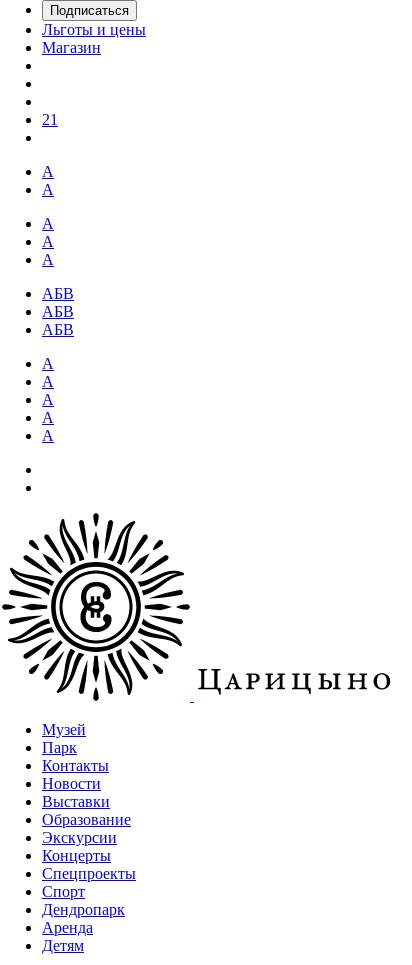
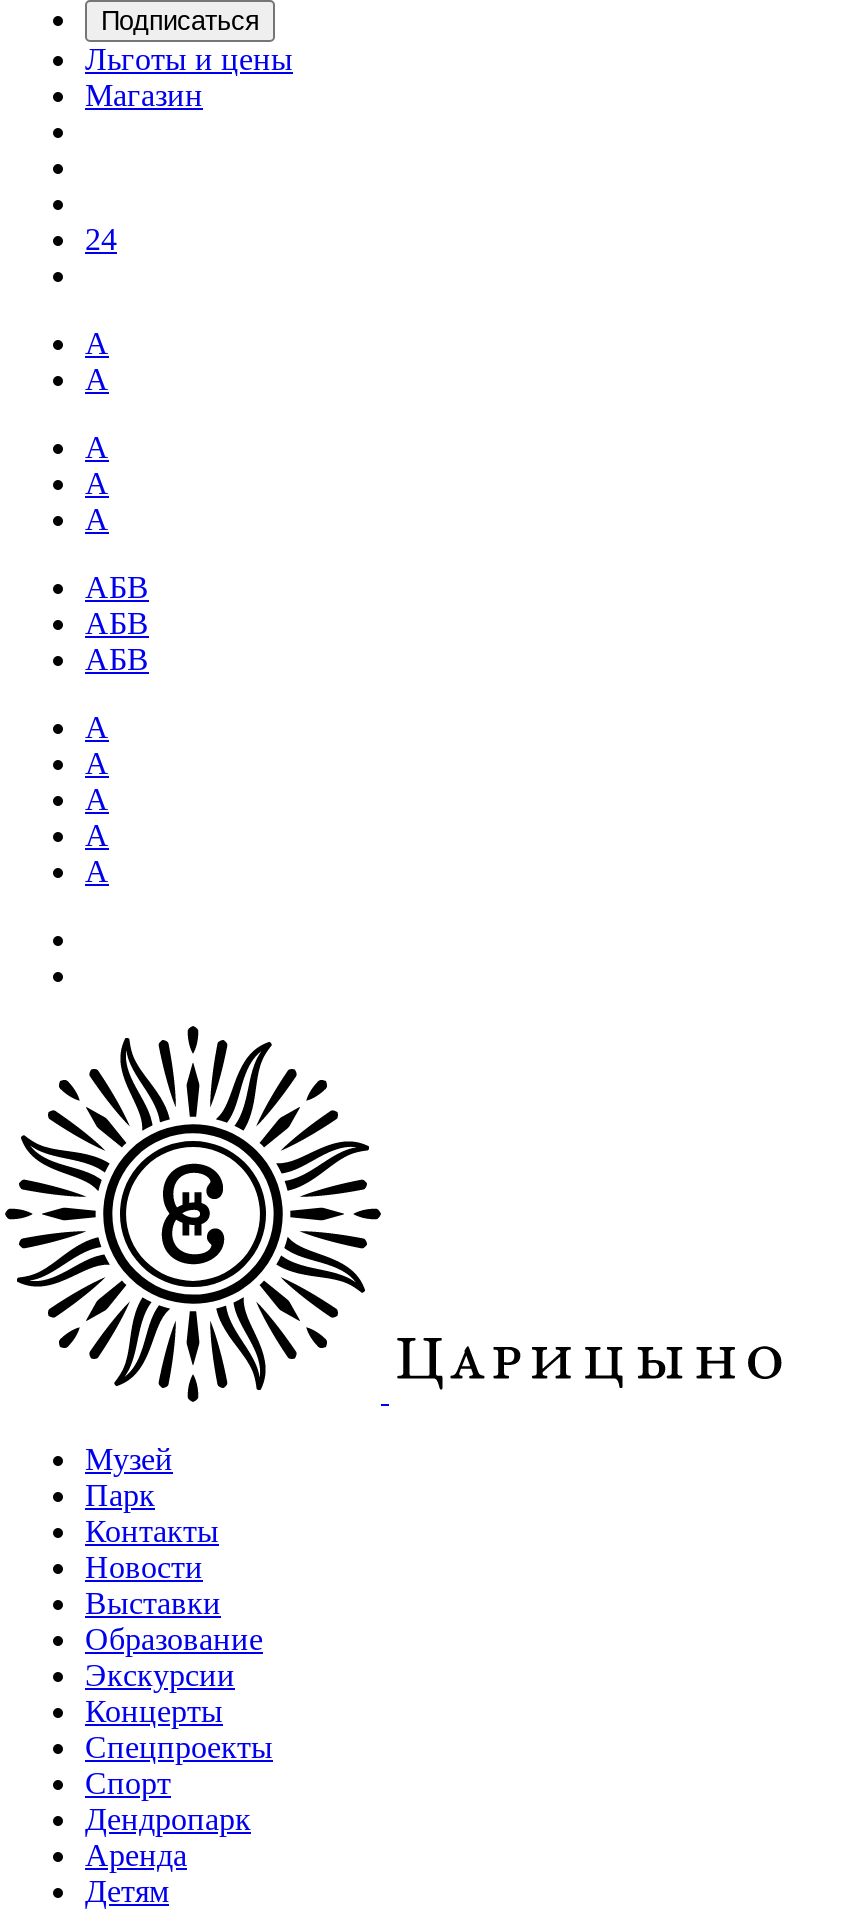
[42,111,58,128] 21 -> [85,222,117,256] 24

